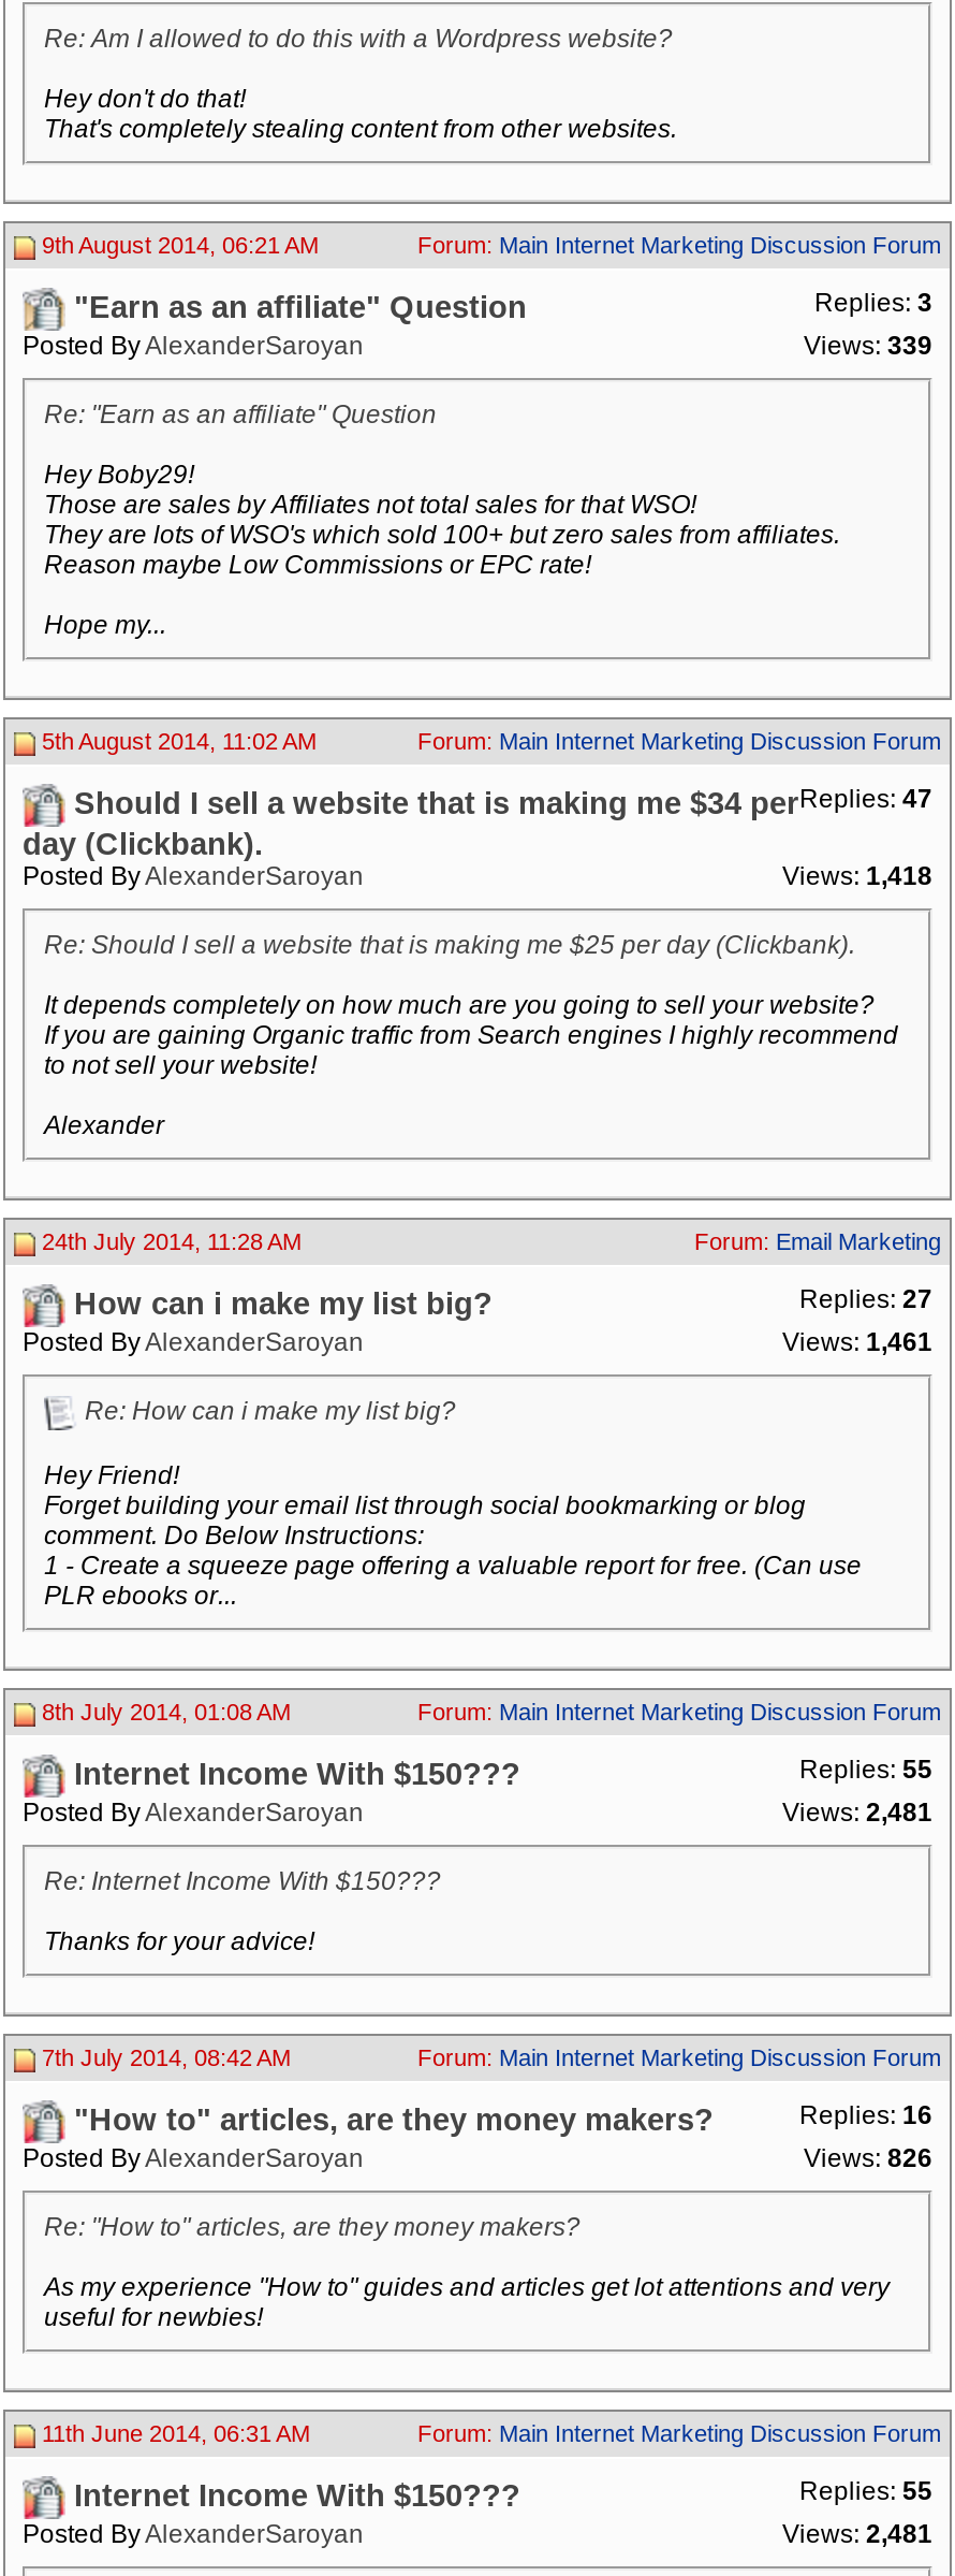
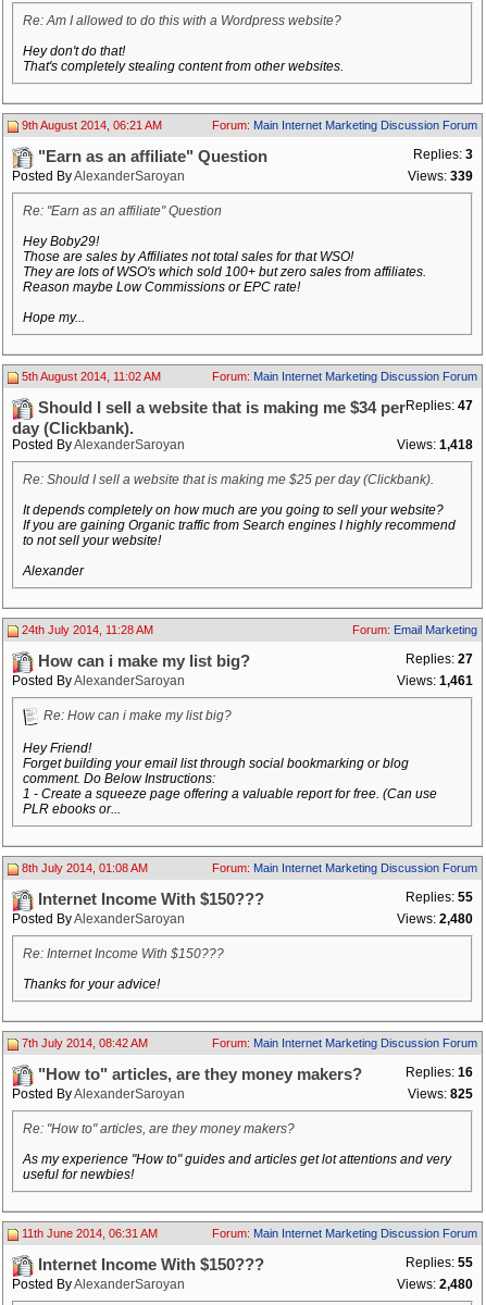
[782,1798,932,1828] Views: 2,481 -> [397,911,473,927] Views: 2,480
[804,2143,932,2173] Views: 826 -> [408,1086,473,1102] Views: 825
[782,2519,932,2549] Views: 2,481 -> [397,1277,473,1292] Views: 2,480

